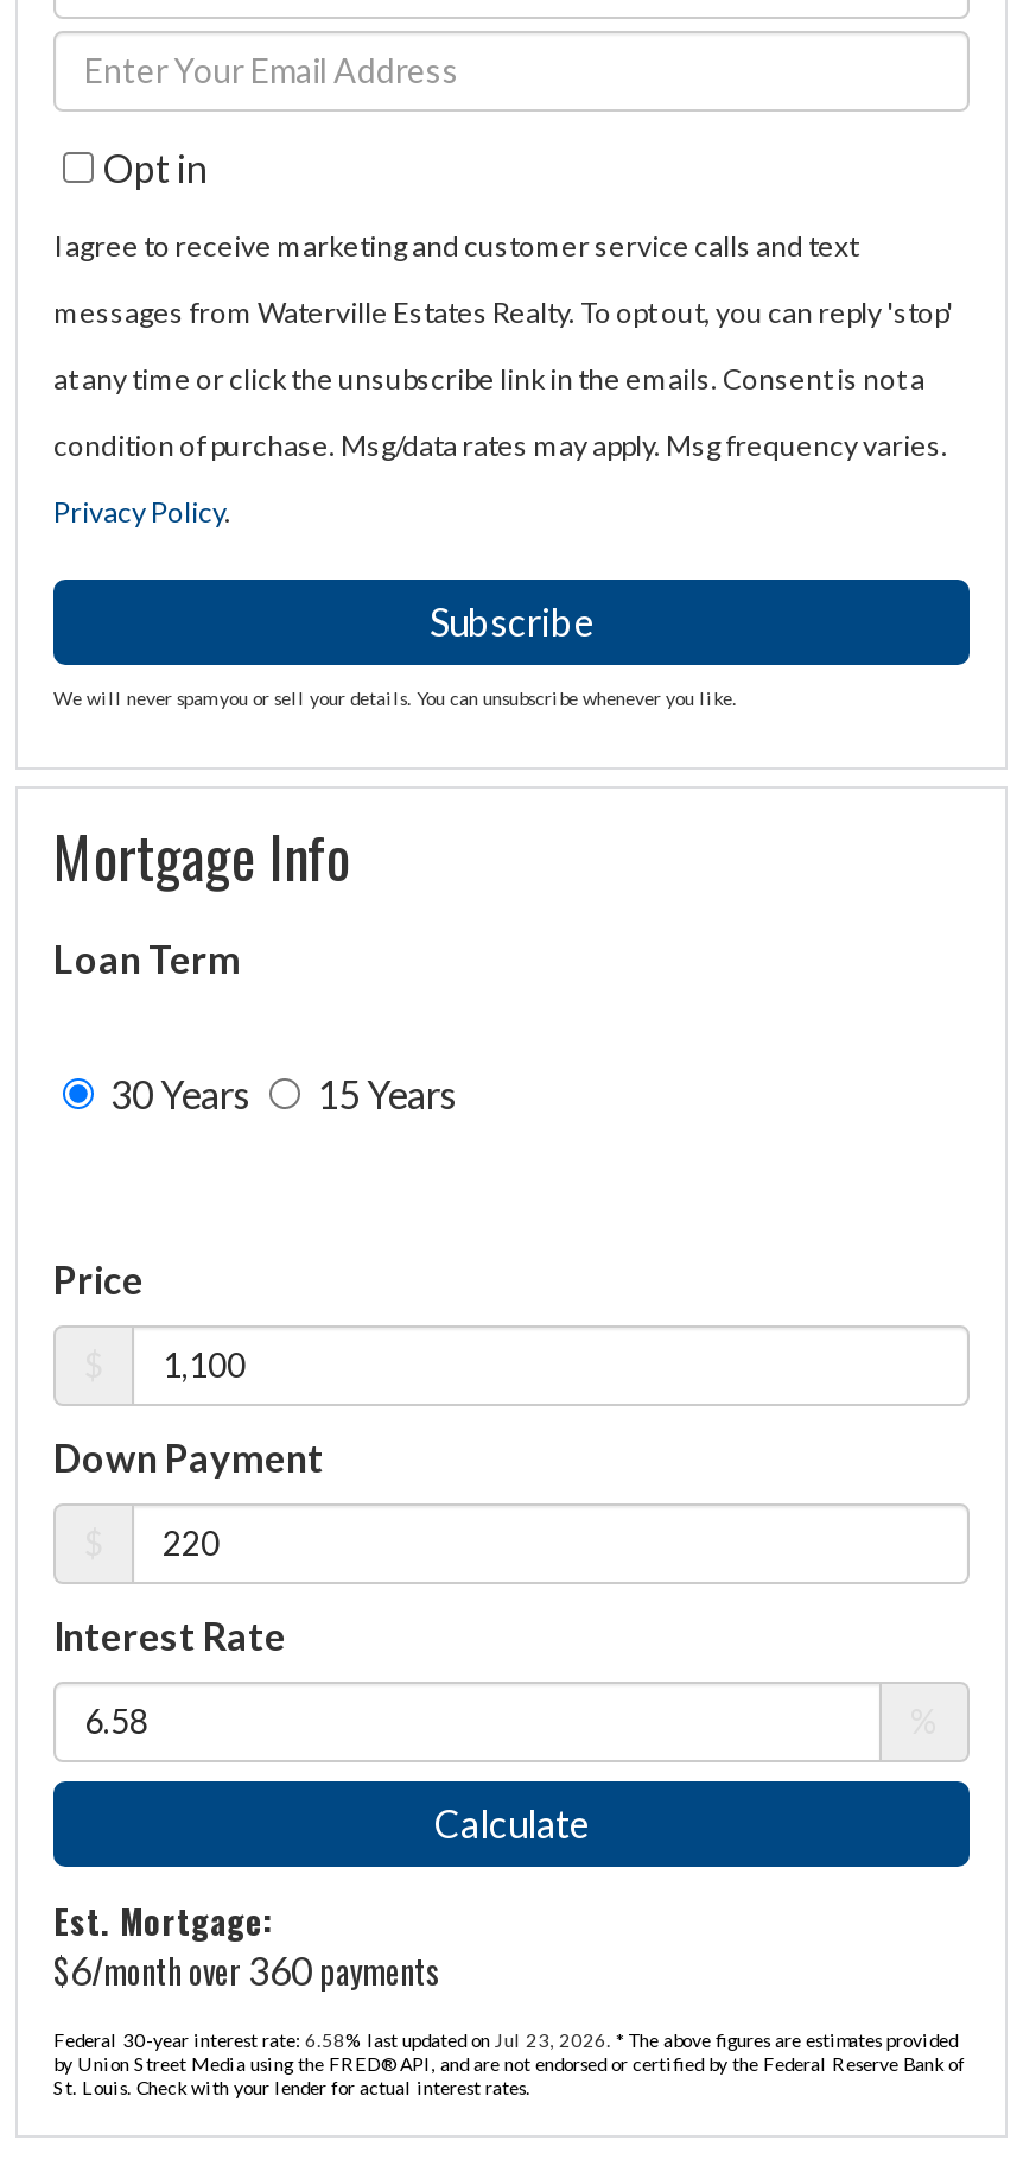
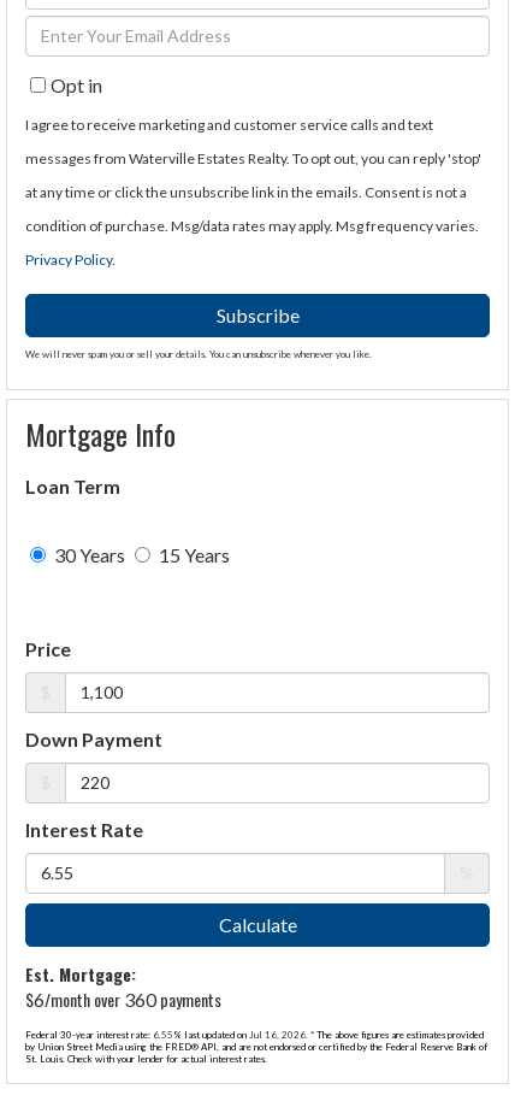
[53,2028,958,2052] Federal 30-year interest rate: 6.58% last updated on Jul 23, 2026. * The above figures are estimates provided -> [25,1029,484,1041] Federal 30-year interest rate: 6.55% last updated on Jul 16, 2026. * The above figures are estimates provided

